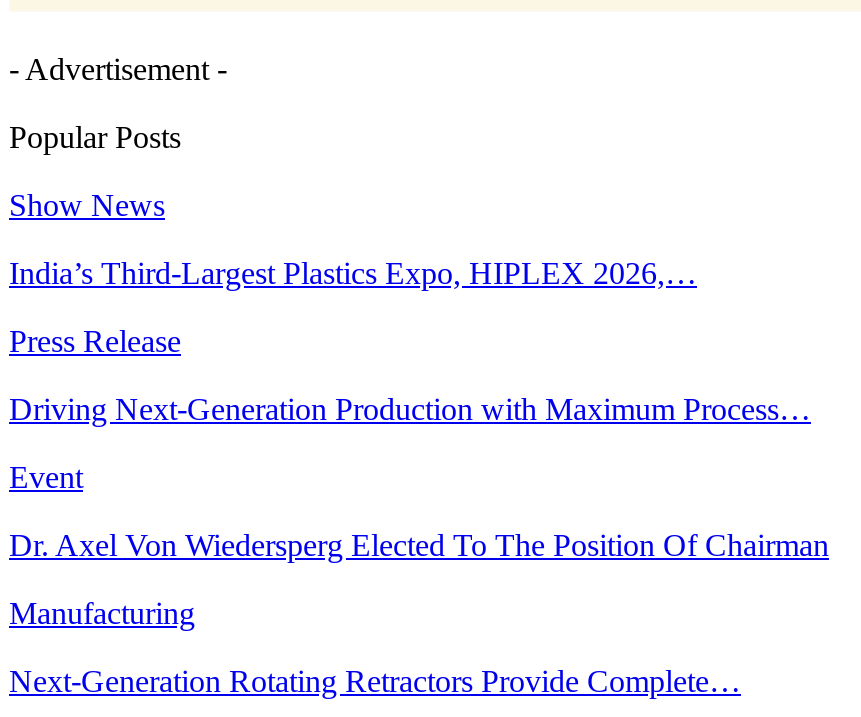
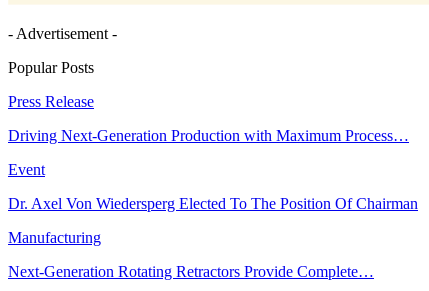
[9,188,697,290] Show News | India’s Third-Largest Plastics Expo, HIPLEX 2026,… -> none

